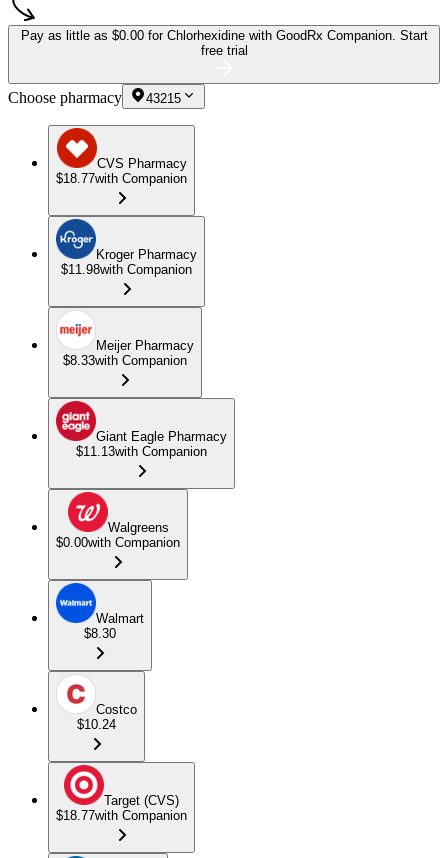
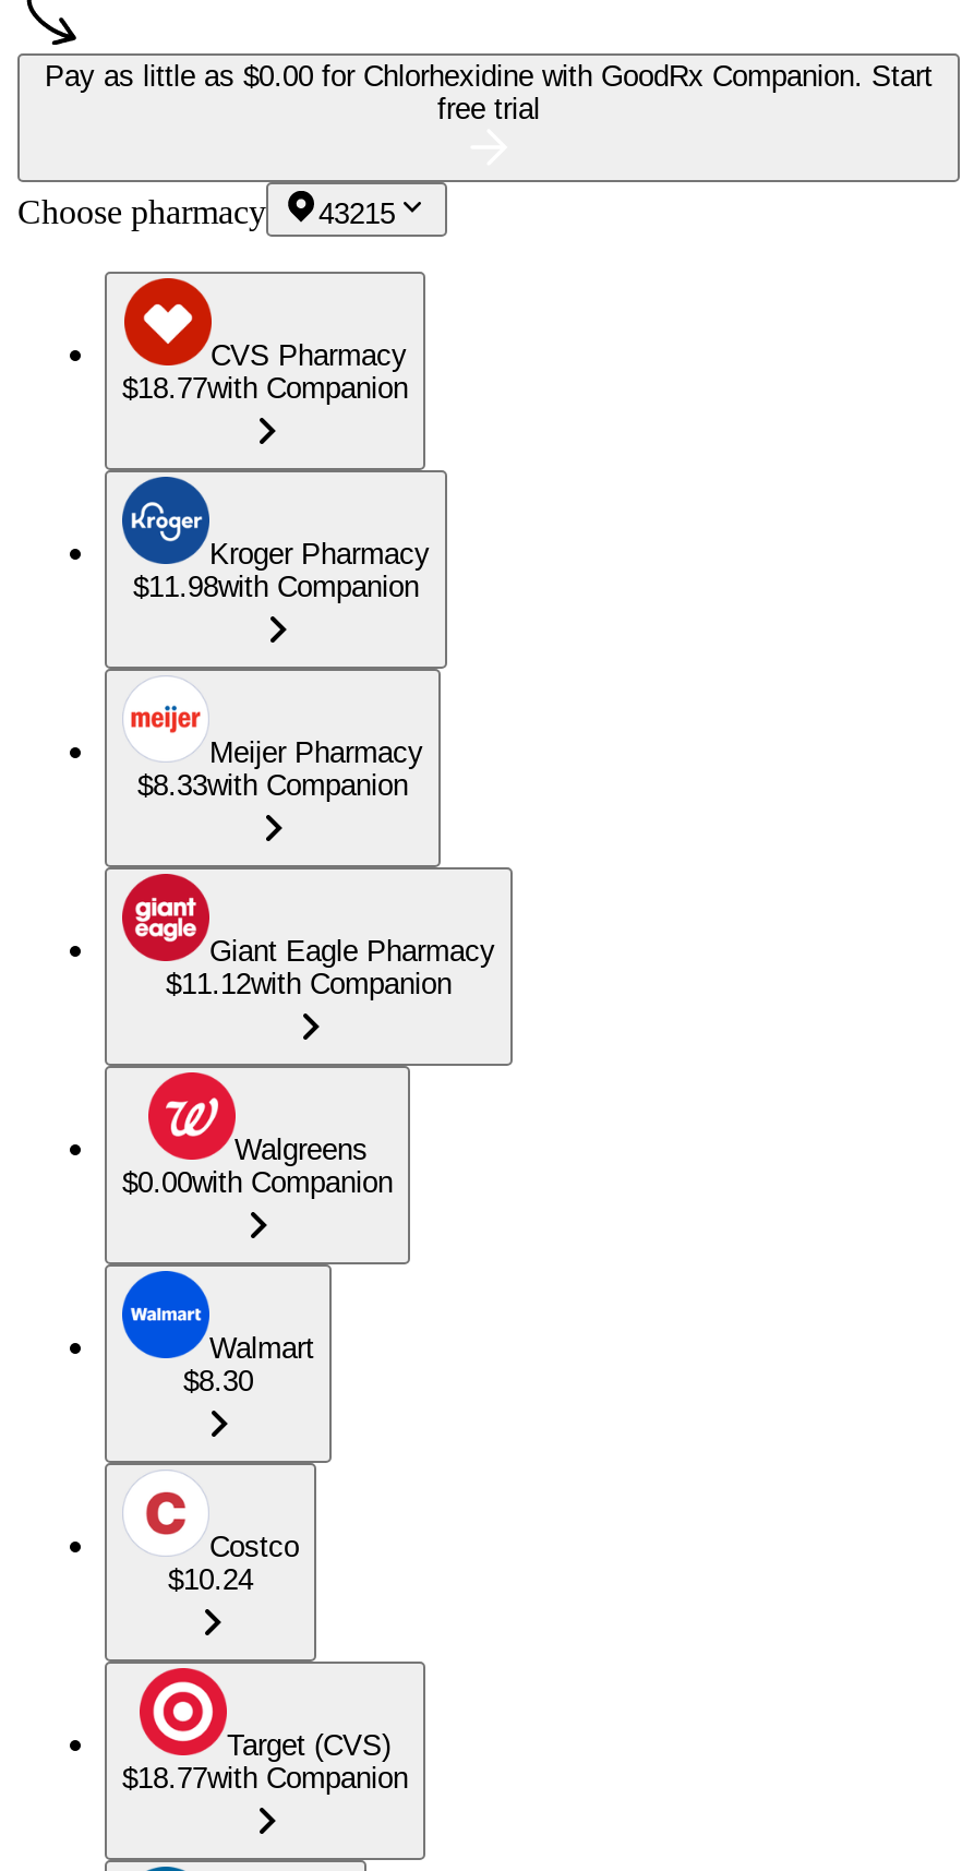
[76,444,207,459] $11.13with Companion -> [166,968,452,1001] $11.12with Companion

